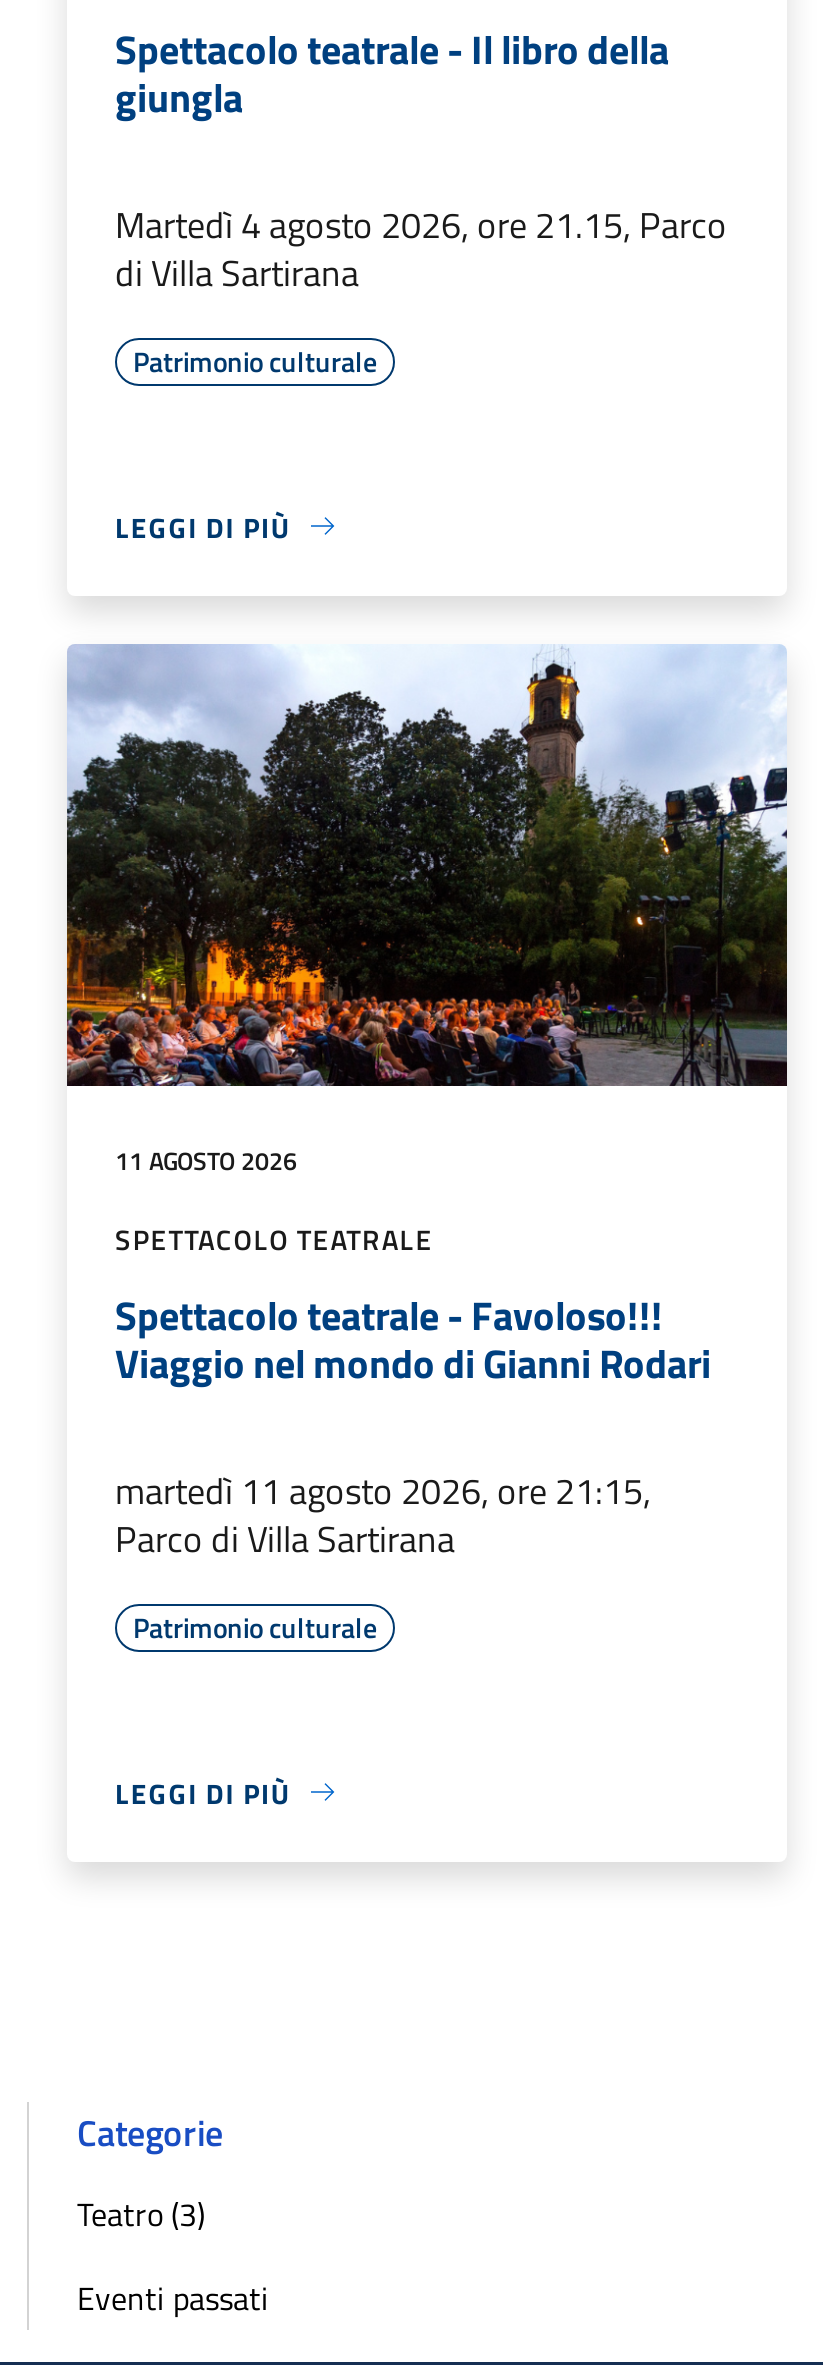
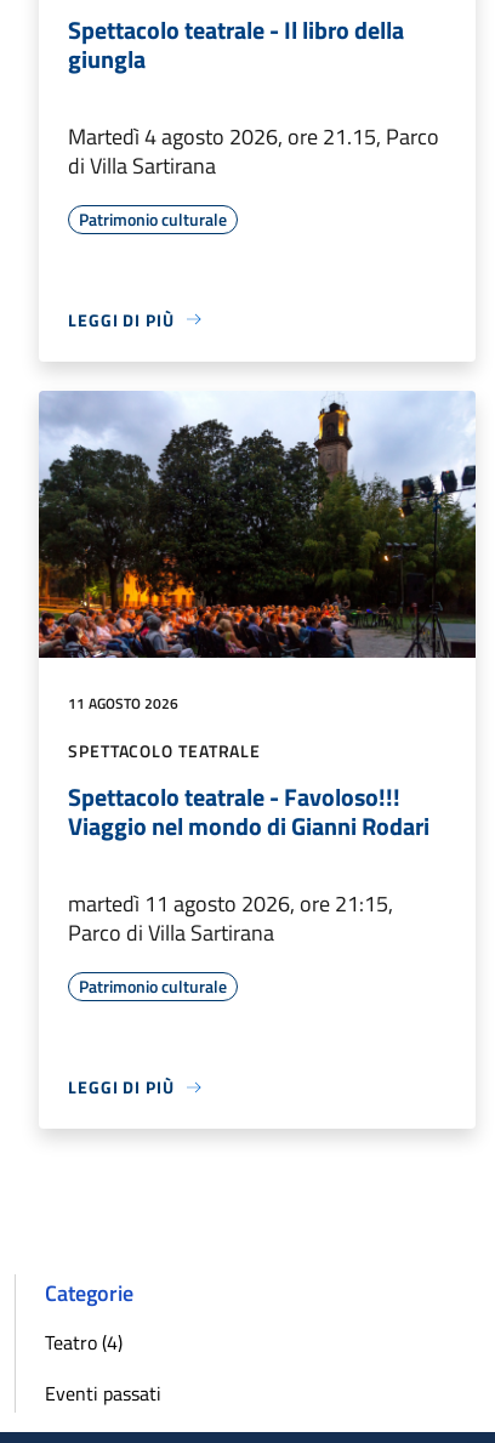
[77,2189,205,2237] Teatro (3) -> [45,1328,123,1357] Teatro (4)

